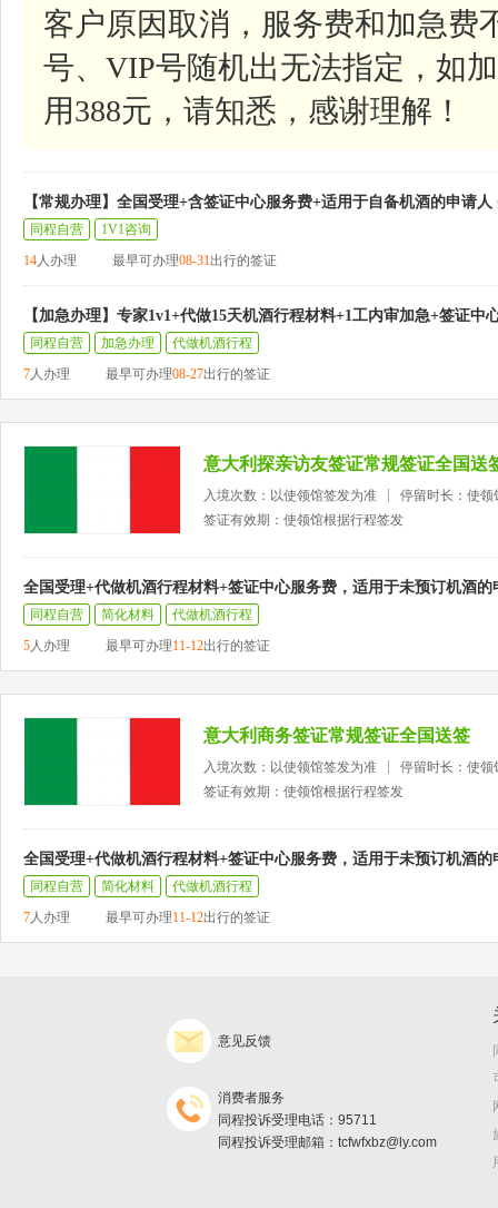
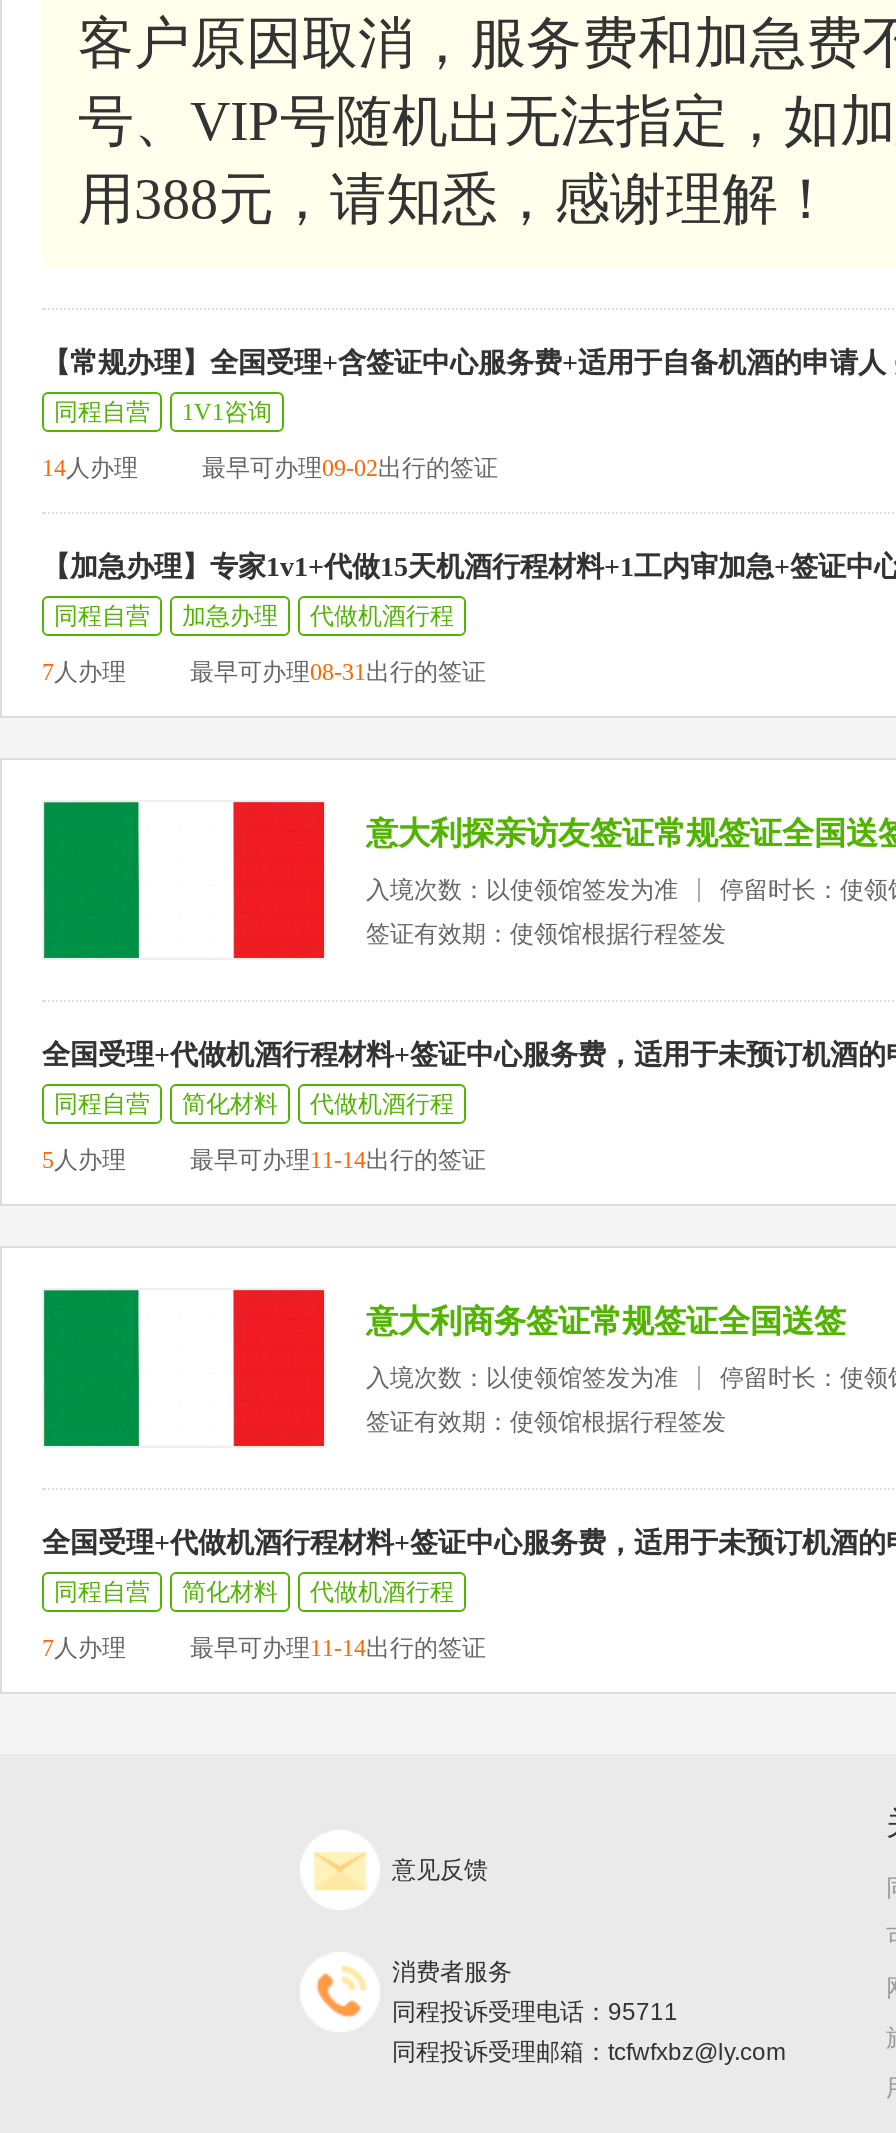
moved [112,253,277,268] -> [190,658,486,686]: 最早可办理08-31出行的签证
none -> [202,454,498,482] 最早可办理09-02出行的签证
[106,366,270,382] 最早可办理08-27出行的签证 -> none
[106,638,270,654] 最早可办理11-12出行的签证 -> [190,1146,486,1174] 最早可办理11-14出行的签证
[106,910,270,925] 最早可办理11-12出行的签证 -> [190,1634,486,1662] 最早可办理11-14出行的签证

